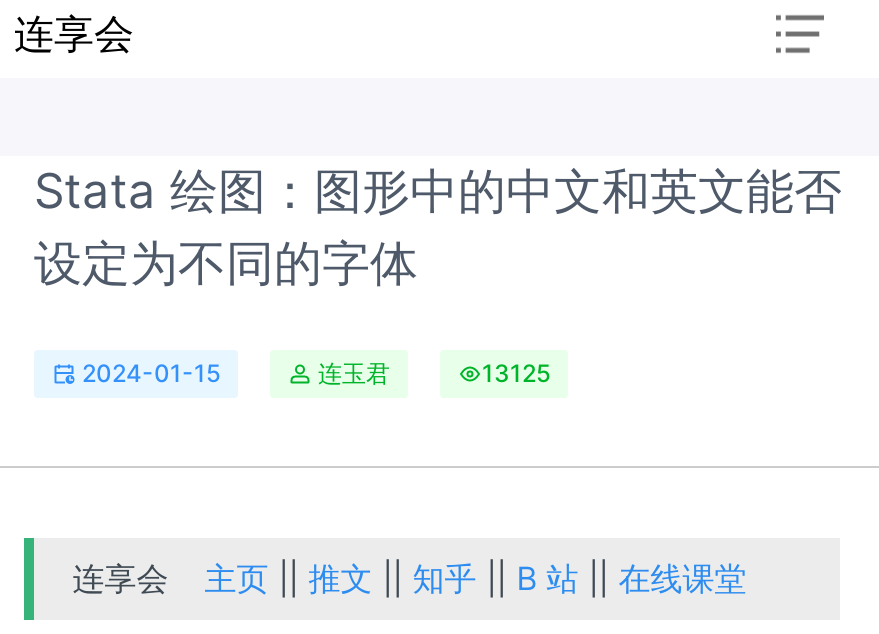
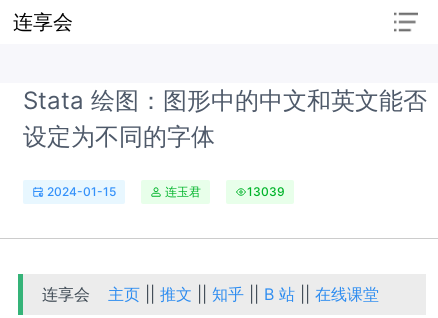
[482,358,550,388] 13125 -> [247,184,285,199] 13039

